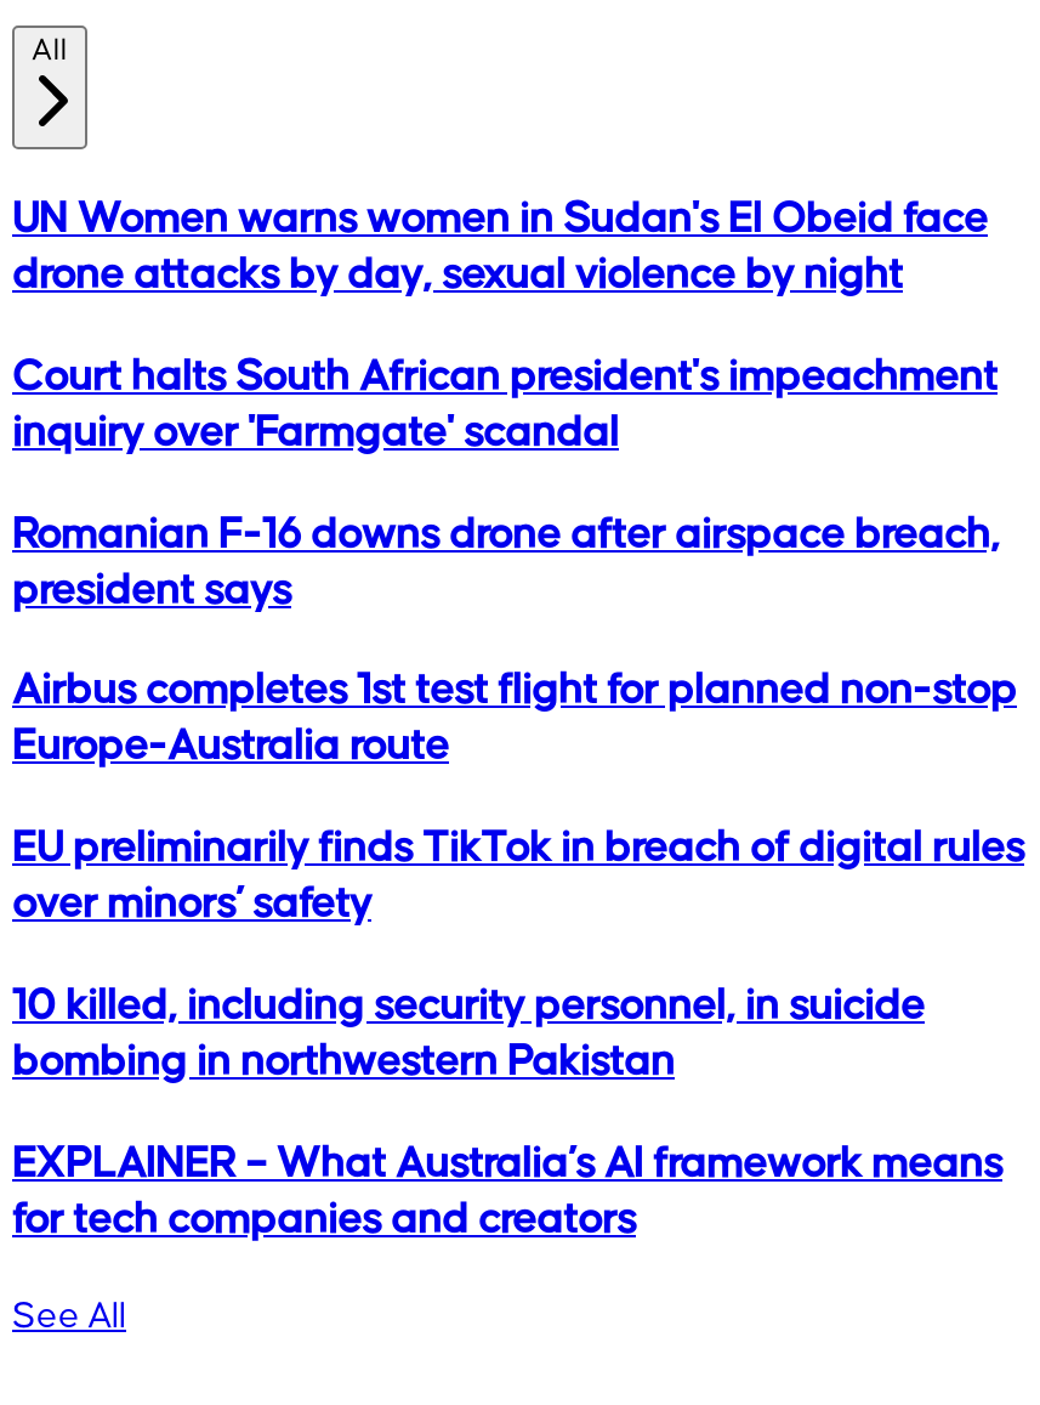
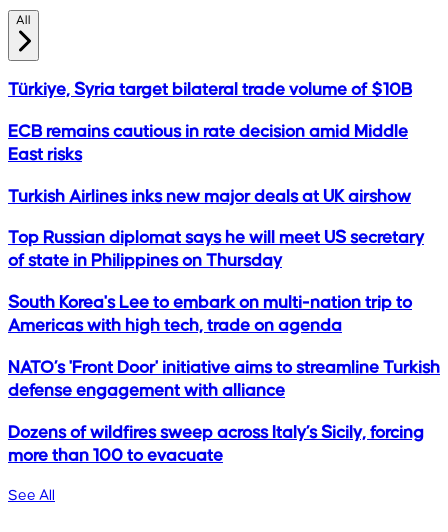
[12,198,988,298] UN Women warns women in Sudan's El Obeid face | drone attacks by day, sexual violence by night -> [8,81,412,99] Türkiye, Syria target bilateral trade volume of $10B
[12,356,998,455] Court halts South African president's impeachment | inquiry over 'Farmgate' scandal -> [8,123,408,164] ECB remains cautious in rate decision amid Middle | East risks
[12,513,1000,613] Romanian F-16 downs drone after airspace breach, | president says -> [8,188,411,206] Turkish Airlines inks new major deals at UK airshow
[12,670,1017,770] Airbus completes 1st test flight for planned non-stop | Europe-Australia route -> [8,229,424,270] Top Russian diplomat says he will meet US secretary | of state in Philippines on Thursday
[12,827,1024,927] EU preliminarily finds TikTok in breach of digital rules | over minors’ safety -> [8,294,412,335] South Korea's Lee to embark on multi-nation trip to | Americas with high tech, trade on agenda
[12,984,925,1084] 10 killed, including security personnel, in suicide | bombing in northwestern Pakistan -> [8,359,440,400] NATO’s 'Front Door' initiative aims to streamline Turkish | defense engagement with alliance
[12,1141,1002,1241] EXPLAINER – What Australia’s AI framework means | for tech companies and creators -> [8,423,424,464] Dozens of wildfires sweep across Italy’s Sicily, forcing | more than 100 to evacuate

